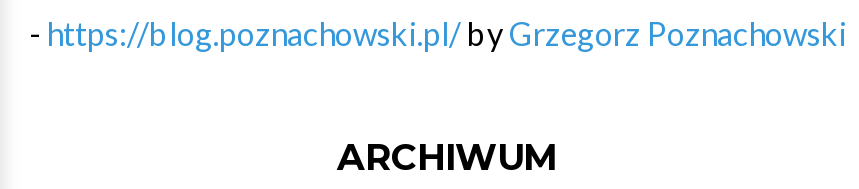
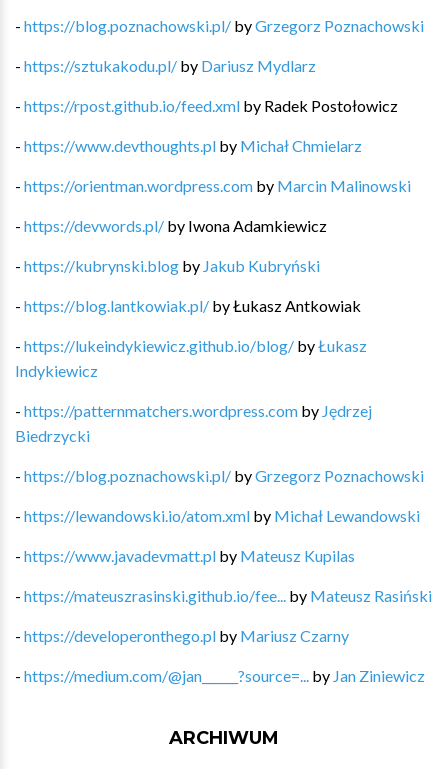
none -> [15,55,432,684] - https://sztukakodu.pl/ by Dariusz Mydlarz | - https://rpost.github.io/feed.xml by Radek Postołowicz | - https://www.devthoughts.pl by Michał Chmielarz | - https://orientman.wordpress.com by Marcin Malinowski | - https://devwords.pl/ by Iwona Adamkiewicz | - https://kubrynski.blog by Jakub Kubryński | - https://blog.lantkowiak.pl/ byŁukasz Antkowiak | - https://lukeindykiewicz.github.io/blog/ by Łukasz | Indykiewicz | - https://patternmatchers.wordpress.com by Jędrzej | Biedrzycki | - https://blog.poznachowski.pl/ by Grzegorz Poznachowski | - https://lewandowski.io/atom.xml by Michał Lewandowski | - https://www.javadevmatt.pl by Mateusz Kupilas | - https://mateuszrasinski.github.io/fee... by Mateusz Rasiński | - https://developeronthego.pl by Mariusz Czarny | - https://medium.com/@jan______?source=... by Jan Ziniewicz

